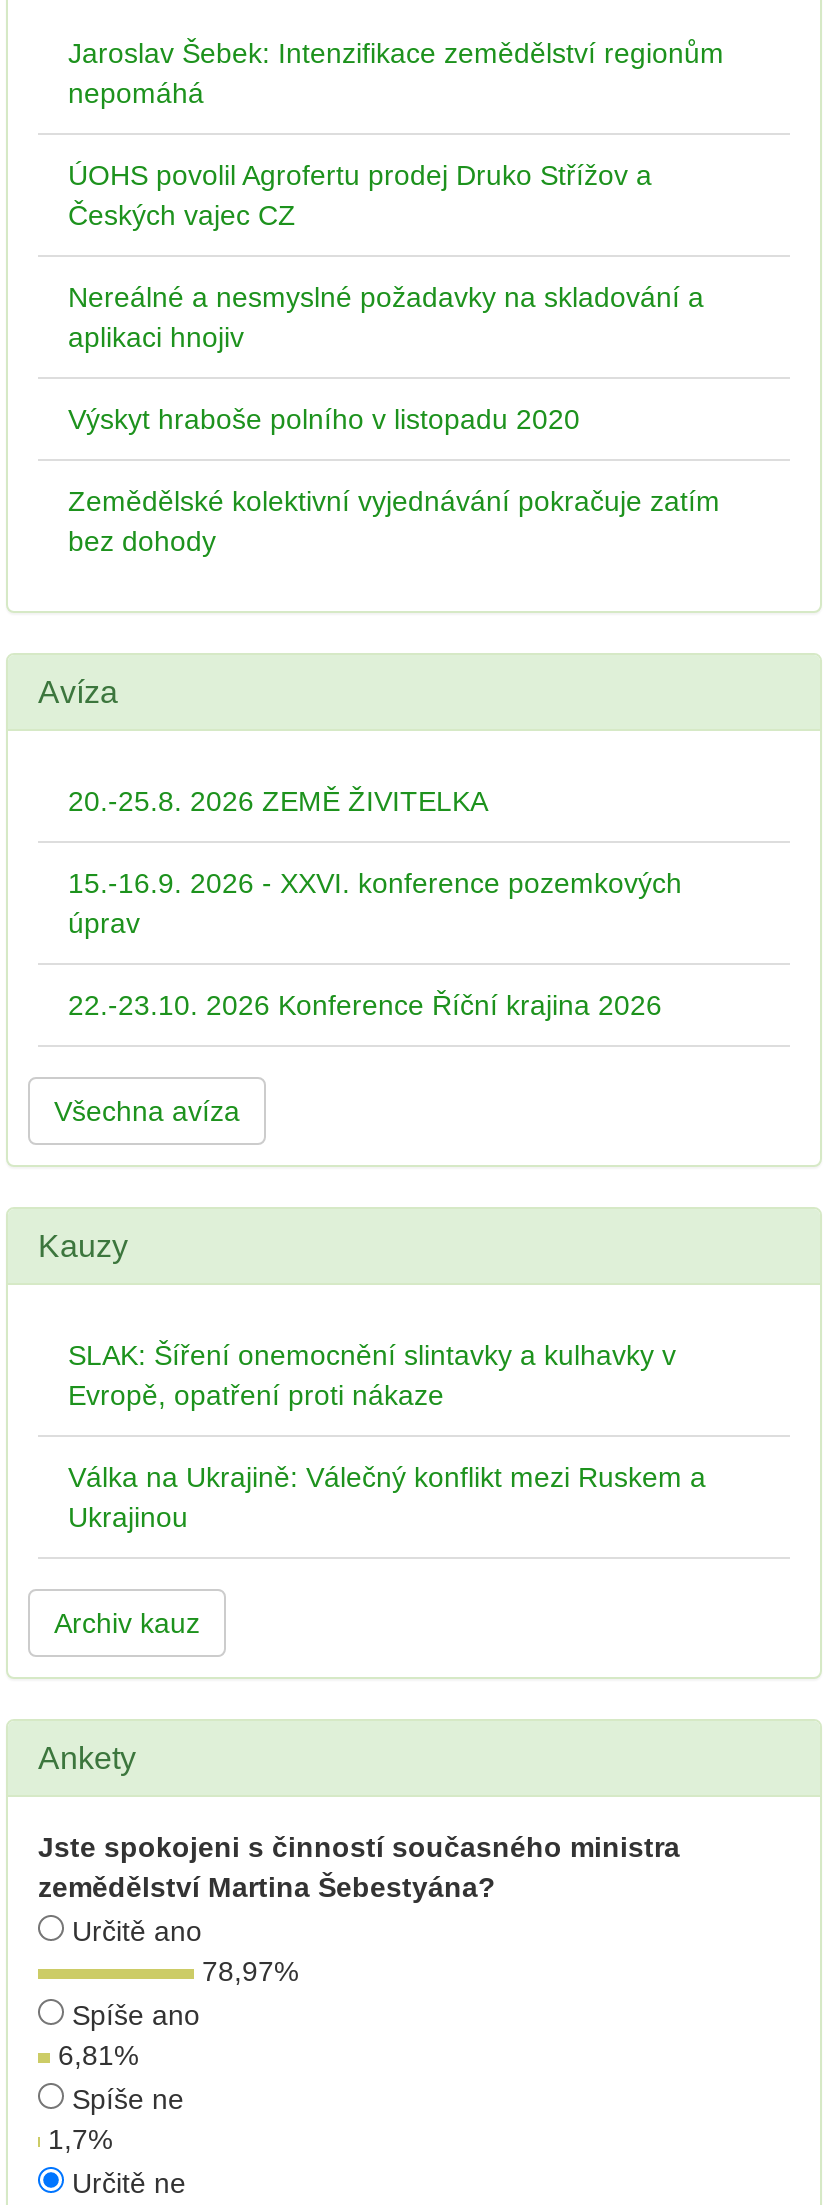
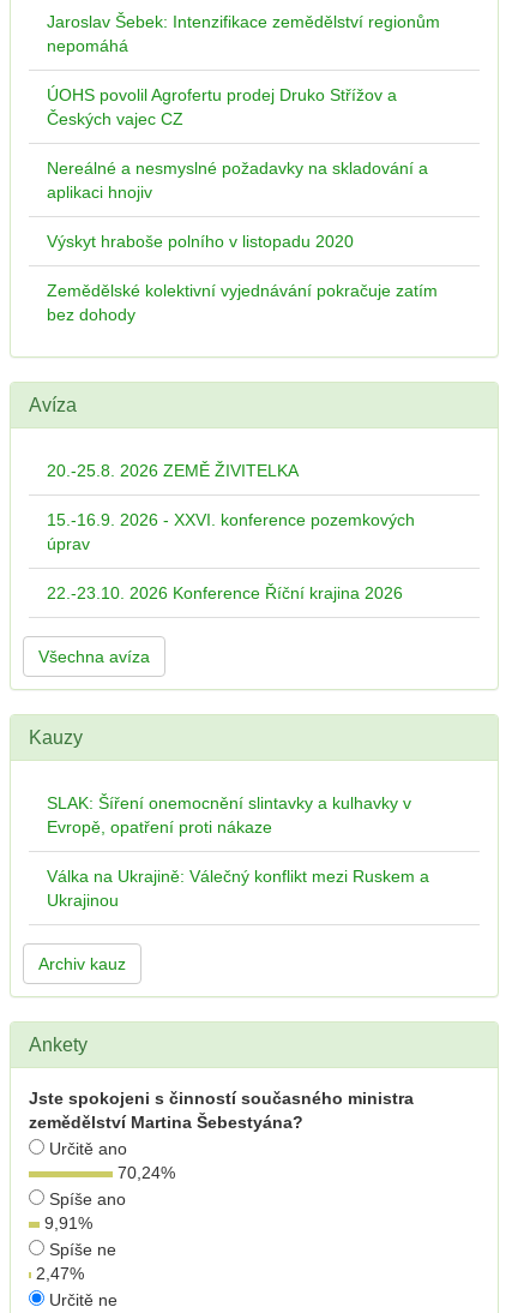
[194,1956,298,1988] 78,97% -> [113,1163,175,1183] 70,24%
[50,2040,138,2072] 6,81% -> [40,1214,92,1233] 9,91%
[40,2124,112,2156] 1,7% -> [31,1264,84,1283] 2,47%

